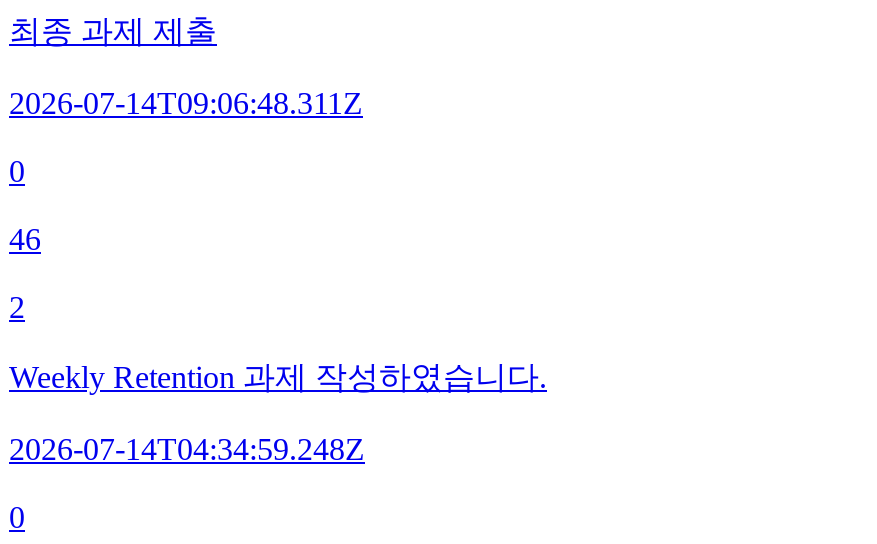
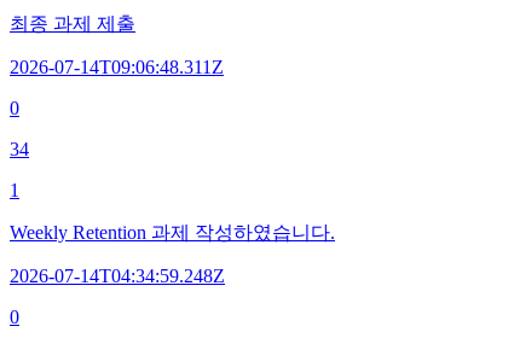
[9,222,41,256] 46 -> [10,139,29,159] 34
[9,290,25,324] 2 -> [10,180,19,200] 1

